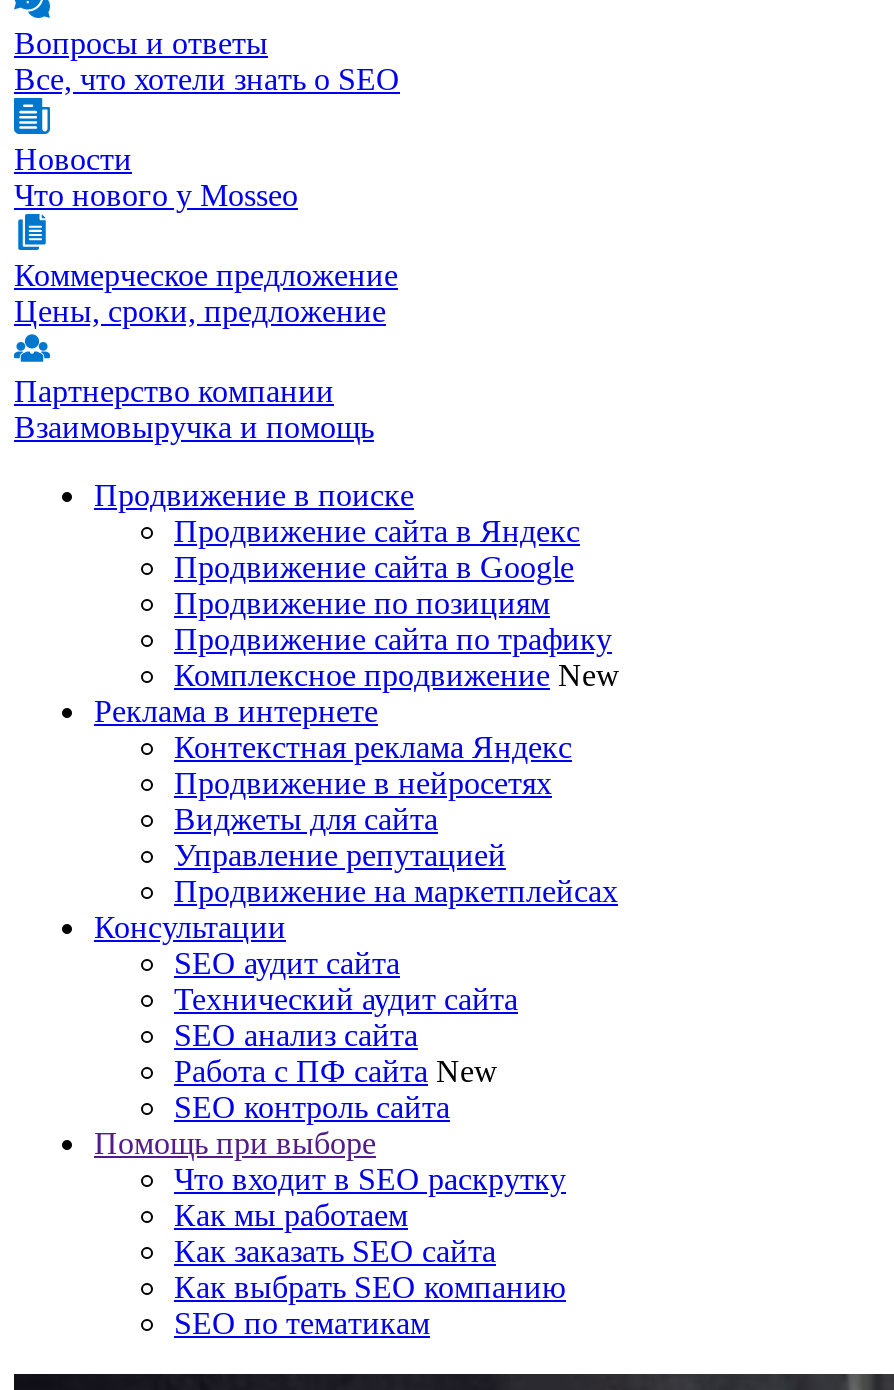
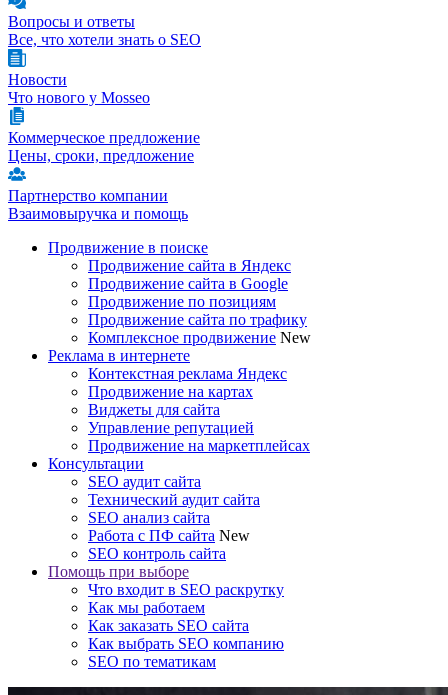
[174,766,552,800] Продвижение в нейросетях -> [88,383,253,400] Продвижение на картах

